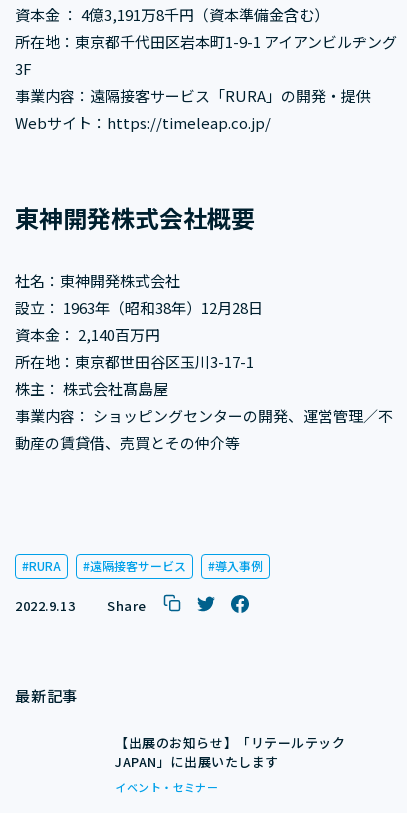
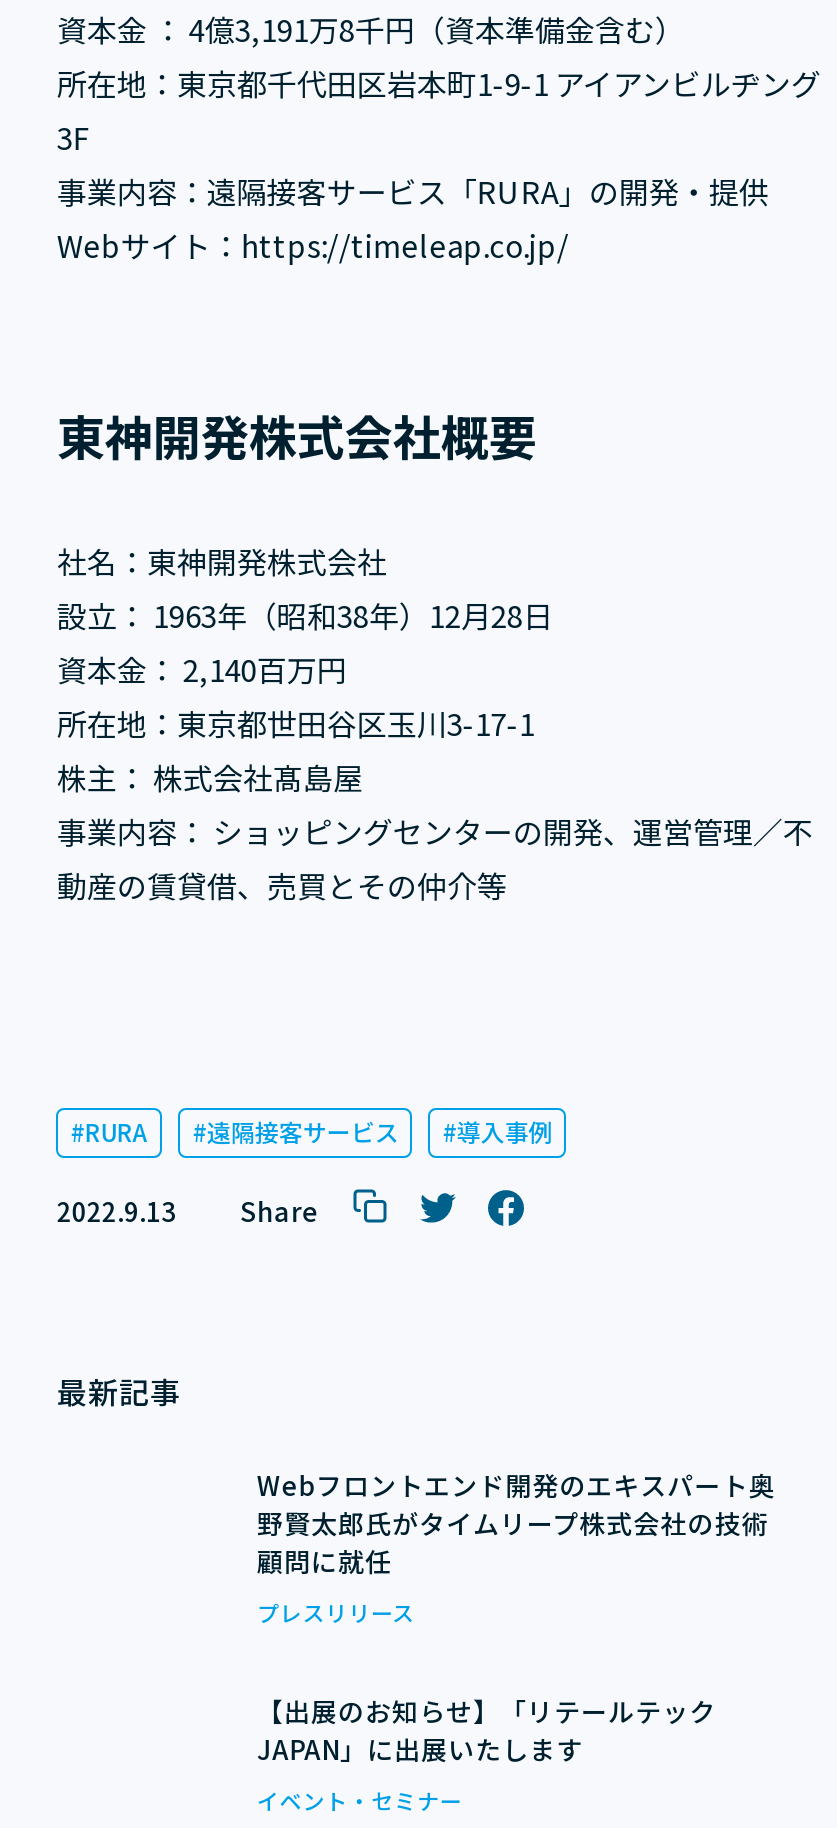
none -> [257,1467,776,1629] Webフロントエンド開発のエキスパート奥 | 野賢太郎氏がタイムリープ株式会社の技術 | 顧問に就任 | プレスリリース

